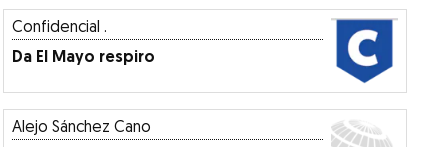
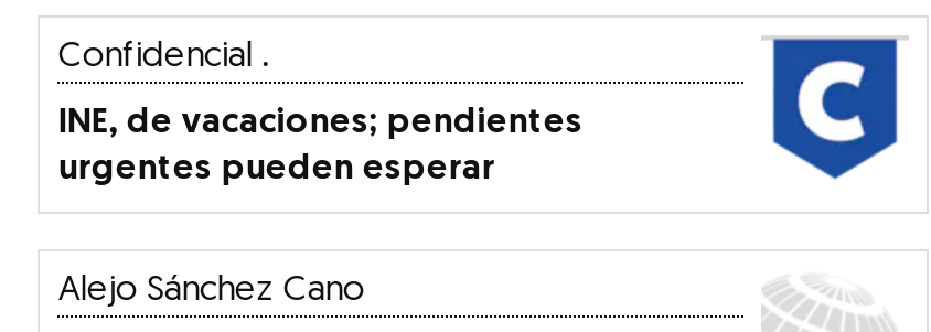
[12,50,155,66] Da El Mayo respiro -> [58,106,583,188] INE, de vacaciones; pendientes | urgentes pueden esperar

